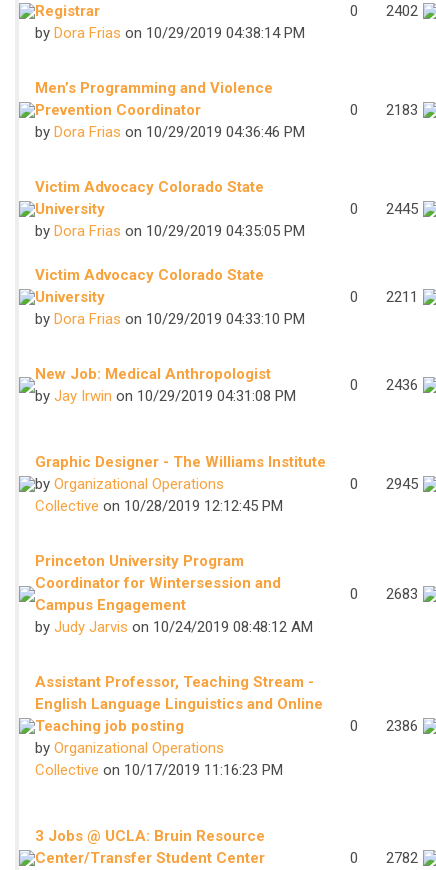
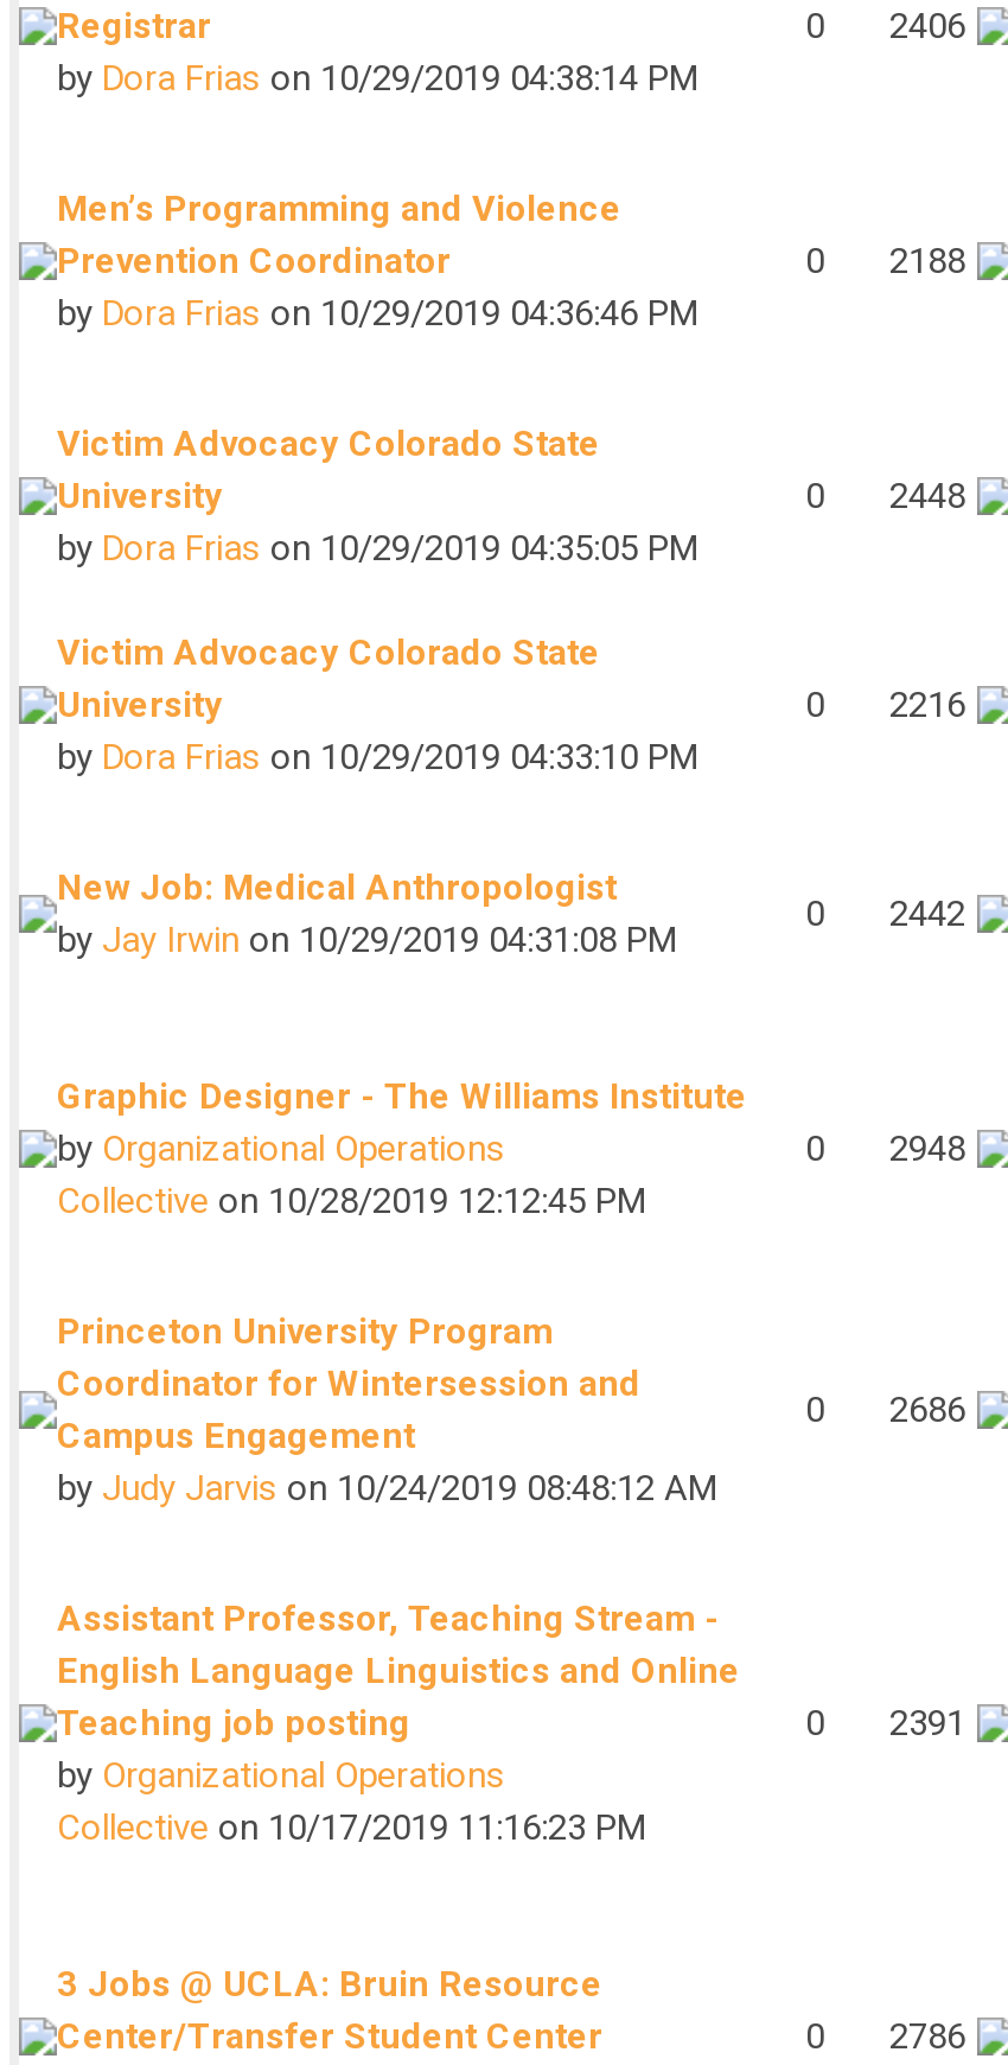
[350,2,418,20] 0 2402 -> [805,6,965,49] 0 2406
[350,101,418,119] 0 2183 -> [805,241,965,284] 0 2188
[350,200,418,218] 0 2445 -> [805,476,965,519] 0 2448
[350,288,418,306] 0 2211 -> [805,685,965,727] 0 2216
[350,376,418,394] 0 2436 -> [805,894,965,936] 0 2442
[350,475,418,493] 0 2945 -> [805,1129,965,1171] 0 2948
[350,585,418,603] 0 2683 -> [805,1390,965,1432] 0 2686
[350,717,418,735] 0 2386 -> [805,1703,965,1746] 0 2391
[350,849,418,867] 0 2782 -> [805,2016,965,2059] 0 2786

